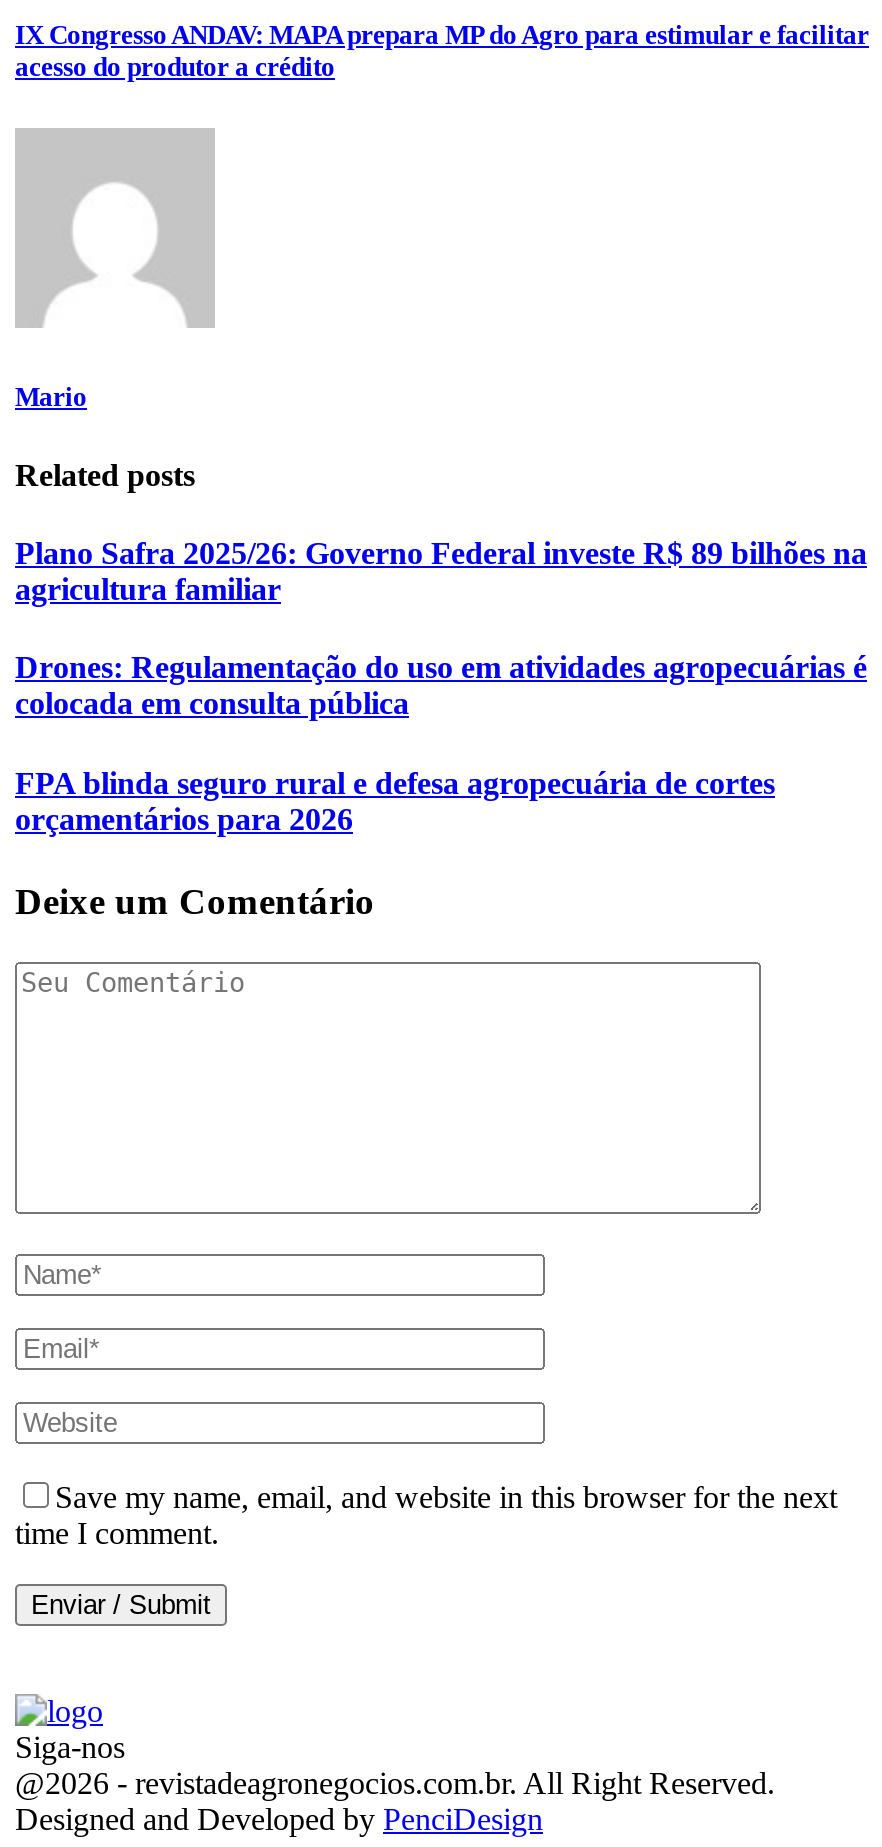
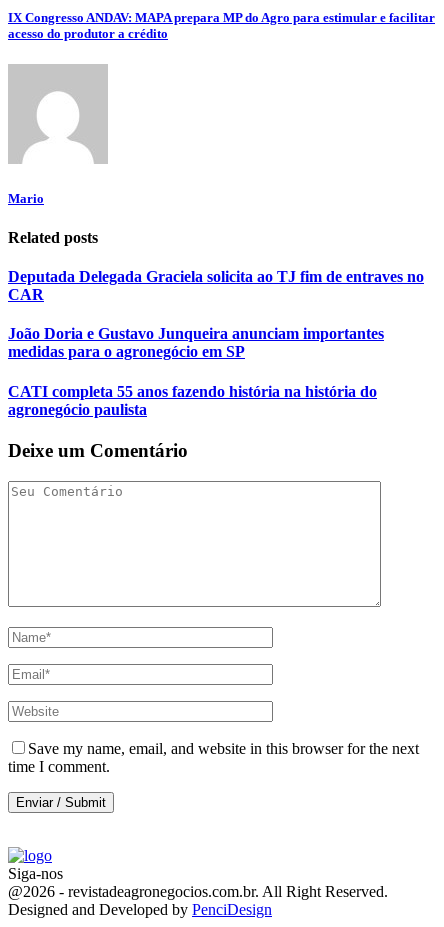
[15,536,867,606] Plano Safra 2025/26: Governo Federal investe R$ 89 bilhões na | agricultura familiar -> [8,268,424,303] Deputada Delegada Graciela solicita ao TJ fim de entraves no | CAR
[15,651,867,721] Drones: Regulamentação do uso em atividades agropecuárias é | colocada em consulta pública -> [8,325,384,360] João Doria e Gustavo Junqueira anunciam importantes | medidas para o agronegócio em SP
[15,765,775,835] FPA blinda seguro rural e defesa agropecuária de cortes | orçamentários para 2026 -> [8,382,377,417] CATI completa 55 anos fazendo história na história do | agronegócio paulista

